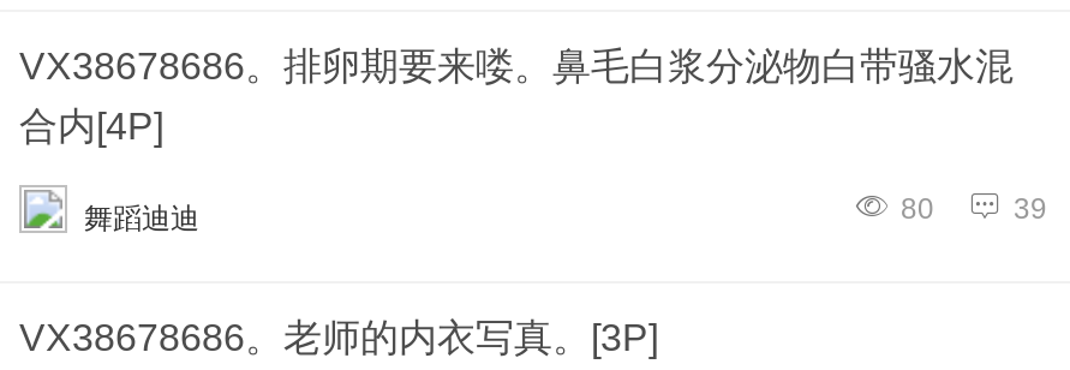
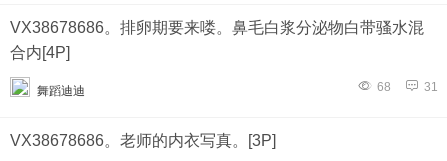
[901,192,934,226] 80 -> [377,80,391,94] 68
[1014,192,1047,226] 39 -> [424,80,438,94] 31

